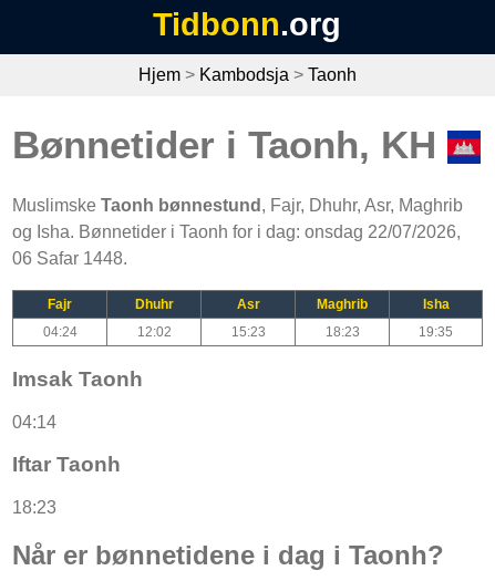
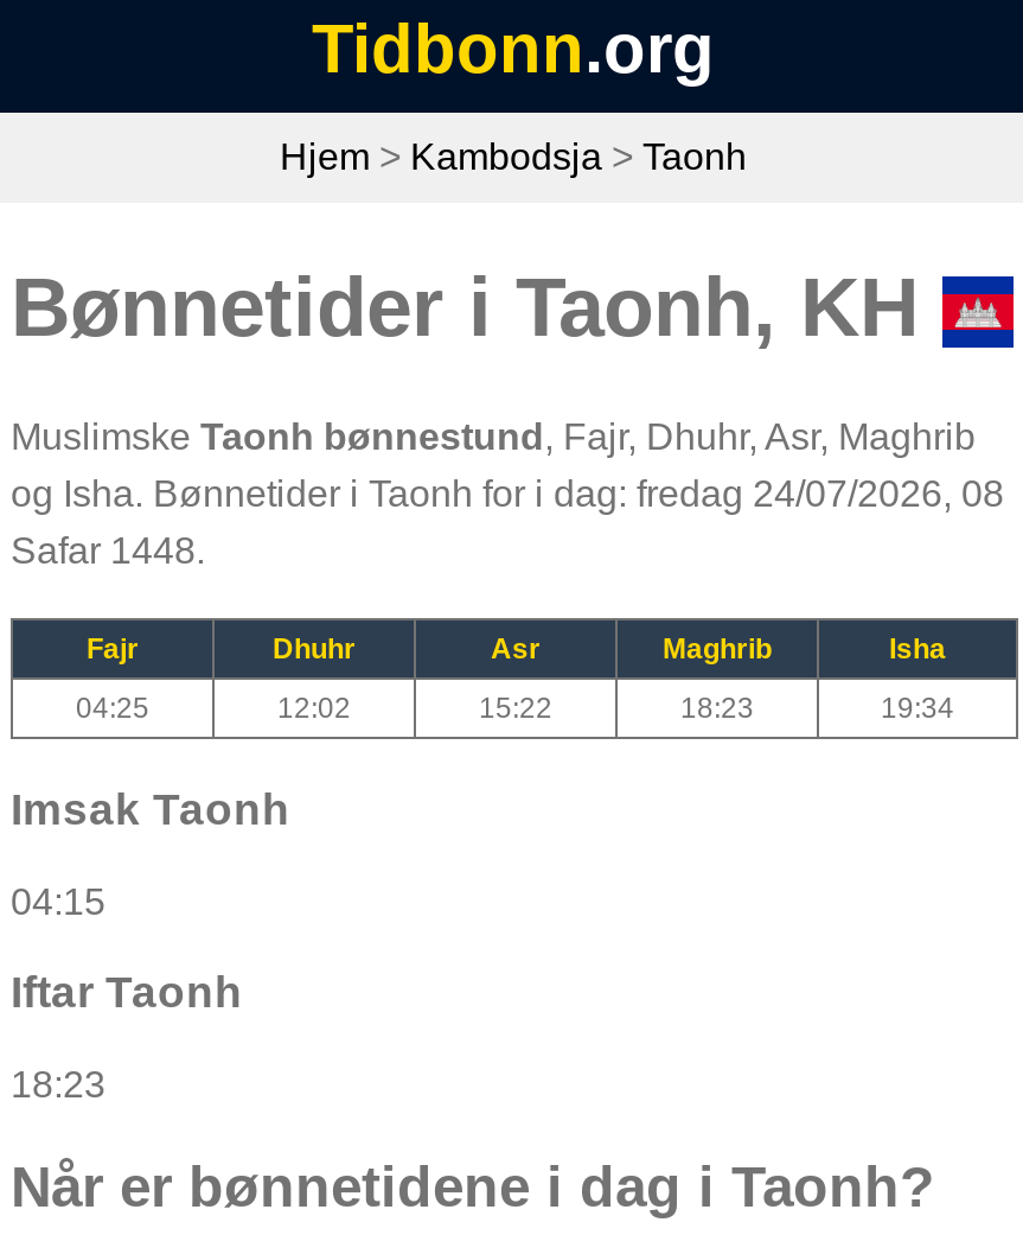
[12,223,461,268] og Isha. Bønnetider i Taonh for i dag: onsdag 22/07/2026, | 06 Safar 1448. -> [11,474,1004,571] og Isha. Bønnetider i Taonh for i dag: fredag 24/07/2026, 08 | Safar 1448.
[43,324,77,340] 04:24 -> [76,692,149,725] 04:25
[231,324,265,340] 15:23 -> [479,692,552,725] 15:22
[419,324,453,340] 19:35 -> [881,692,954,725] 19:34
[12,412,56,431] 04:14 -> [11,881,106,921] 04:15

